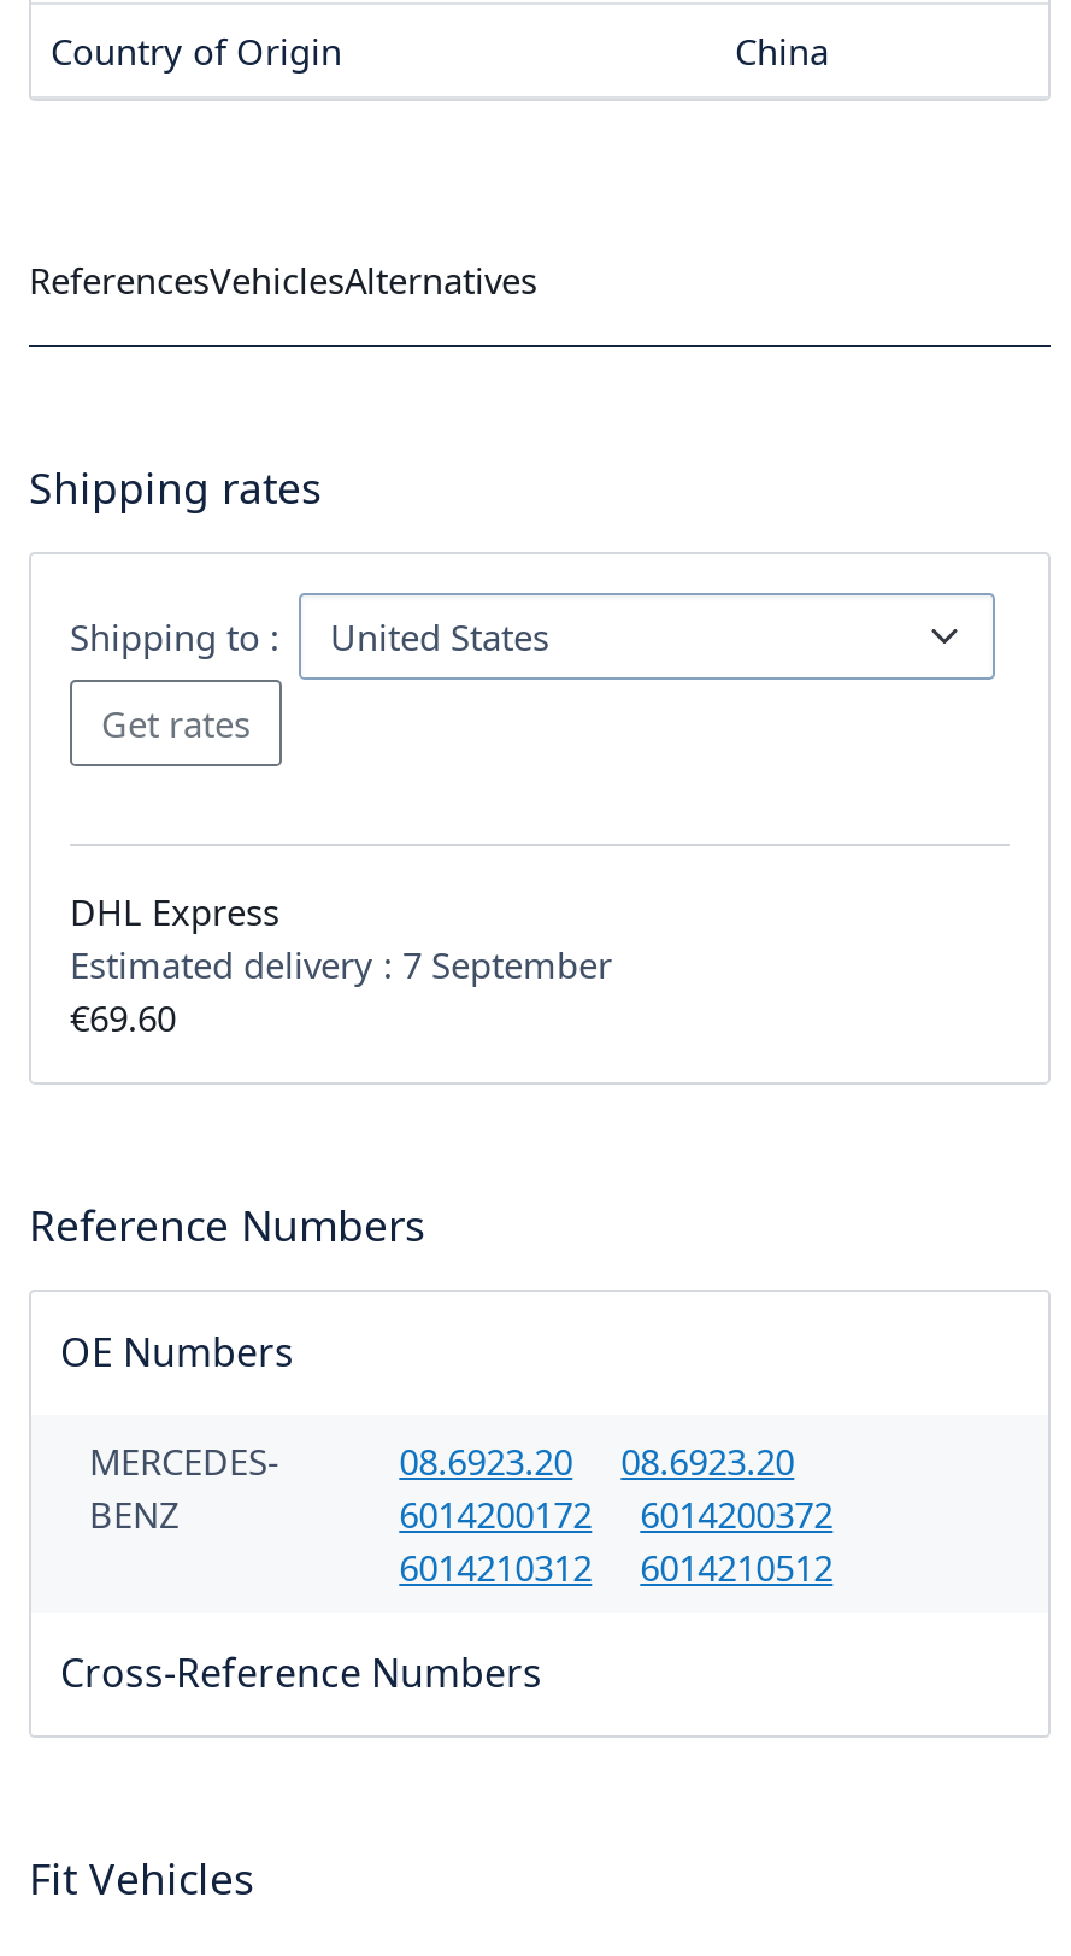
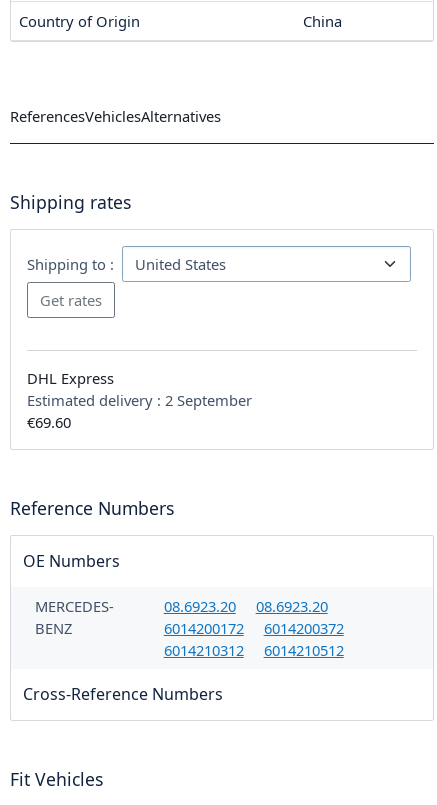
[70,941,612,989] Estimated delivery : 7 September -> [27,390,252,410] Estimated delivery : 2 September

